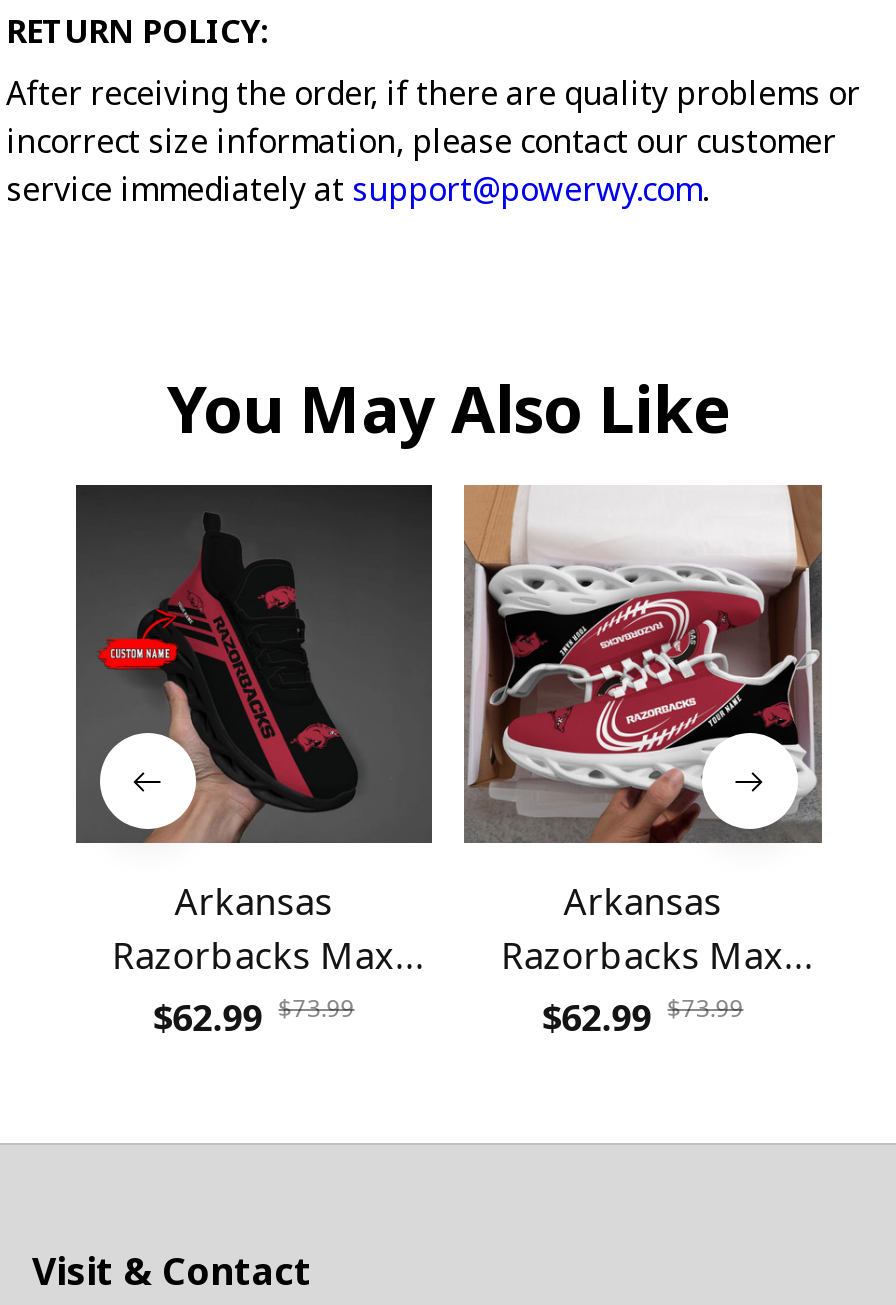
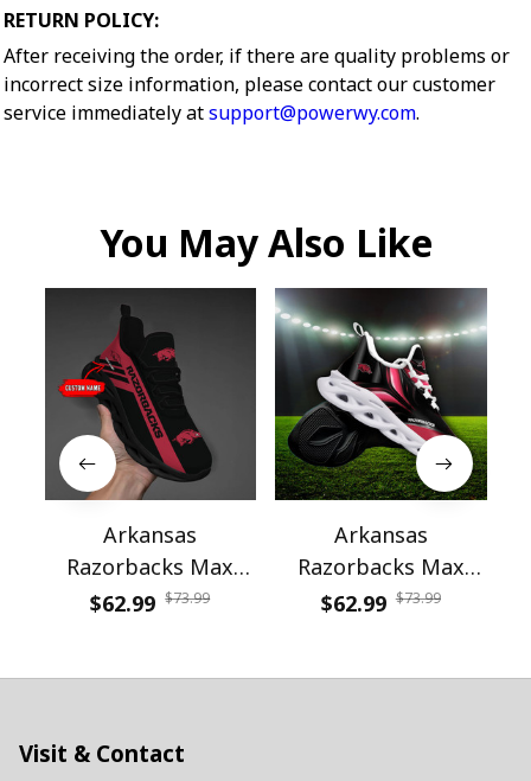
[462,483,824,845] [image] -> [274,287,488,501] [image]

